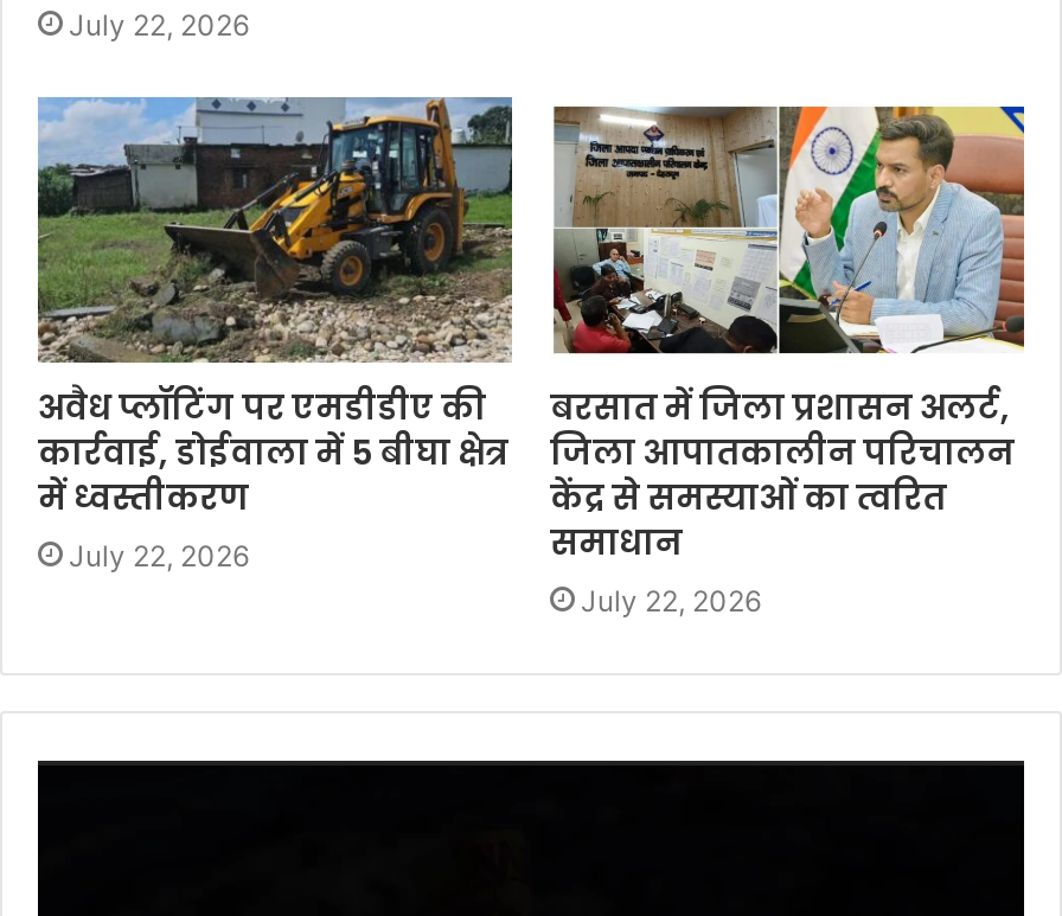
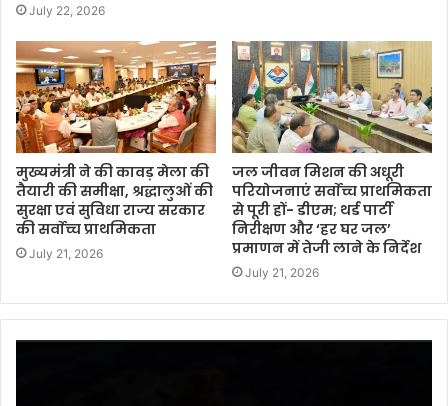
[36,95,514,574] [image] | अवैध प्लॉटिंग पर एमडीडीए की | कार्रवाई, डोईवाला में 5 बीघा क्षेत्र | में ध्वस्तीकरण | July 22, 2026 -> [15,40,216,261] [image] | मुख्यमंत्री ने की कावड़ मेला की | तैयारी की समीक्षा, श्रद्धालुओं की | सुरक्षा एवं सुविधा राज्य सरकार | की सर्वाेच्च प्राथमिकता | July 21, 2026
[550,97,1026,619] [image] | बरसात में जिला प्रशासन अलर्ट, | जिला आपातकालीन परिचालन | केंद्र से समस्याओं का त्वरित | समाधान | July 22, 2026 -> [231,40,432,280] [image] | जल जीवन मिशन की अधूरी | परियोजनाएं सर्वाेच्च प्राथमिकता | से पूरी हों- डीएम; थर्ड पार्टी | निरीक्षण और ‘हर घर जल’ | प्रमाणन में तेजी लाने के निर्देश | July 21, 2026

